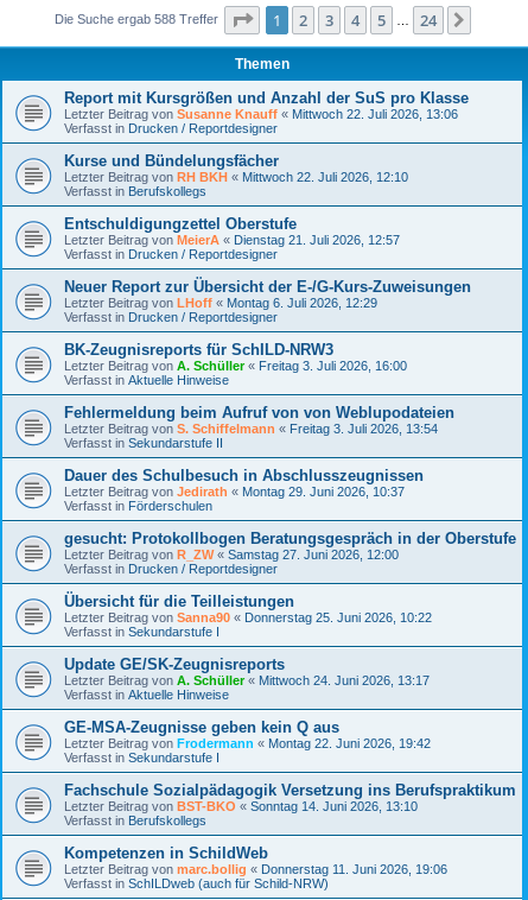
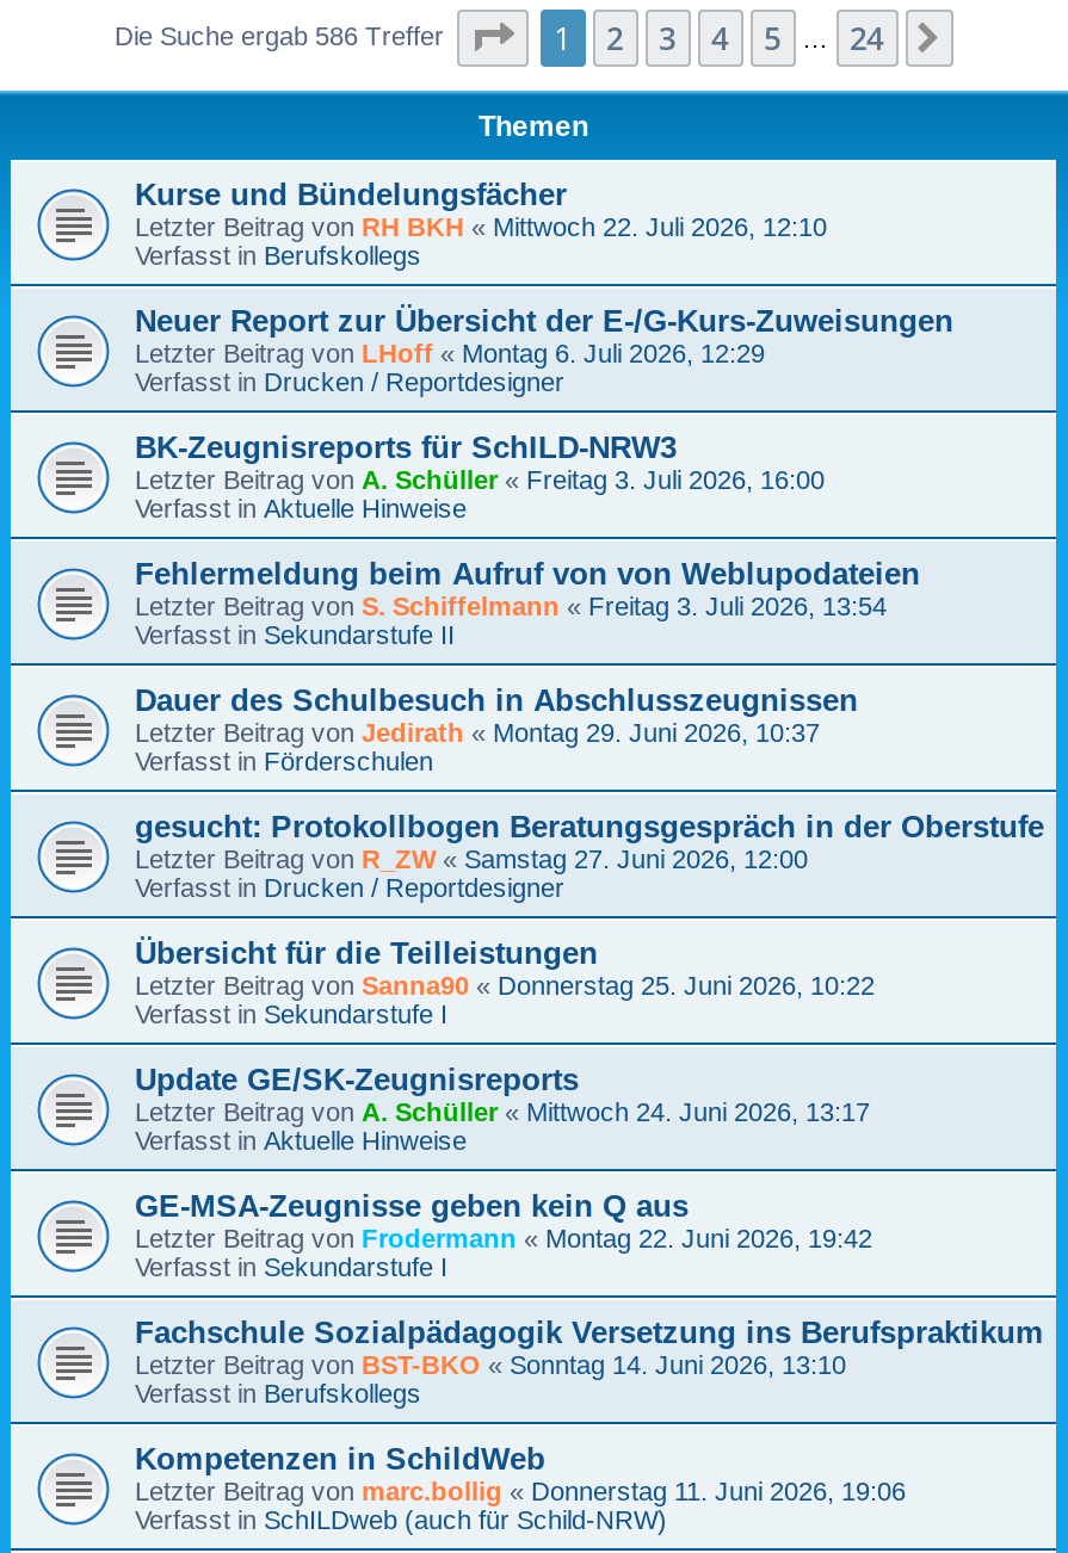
[54,11,221,25] Die Suche ergab 588 Treffer -> [115,20,451,49] Die Suche ergab 586 Treffer
[64,88,469,135] Report mit Kursgrößen und Anzahl der SuS pro Klasse | Letzter Beitrag von Susanne Knauff «Mittwoch 22. Juli 2026, 13:06 | Verfasst in Drucken / Reportdesigner -> none
[64,214,400,261] Entschuldigungzettel Oberstufe | Letzter Beitrag vonMeierA «Dienstag 21. Juli 2026, 12:57 | Verfasst in Drucken / Reportdesigner -> none

